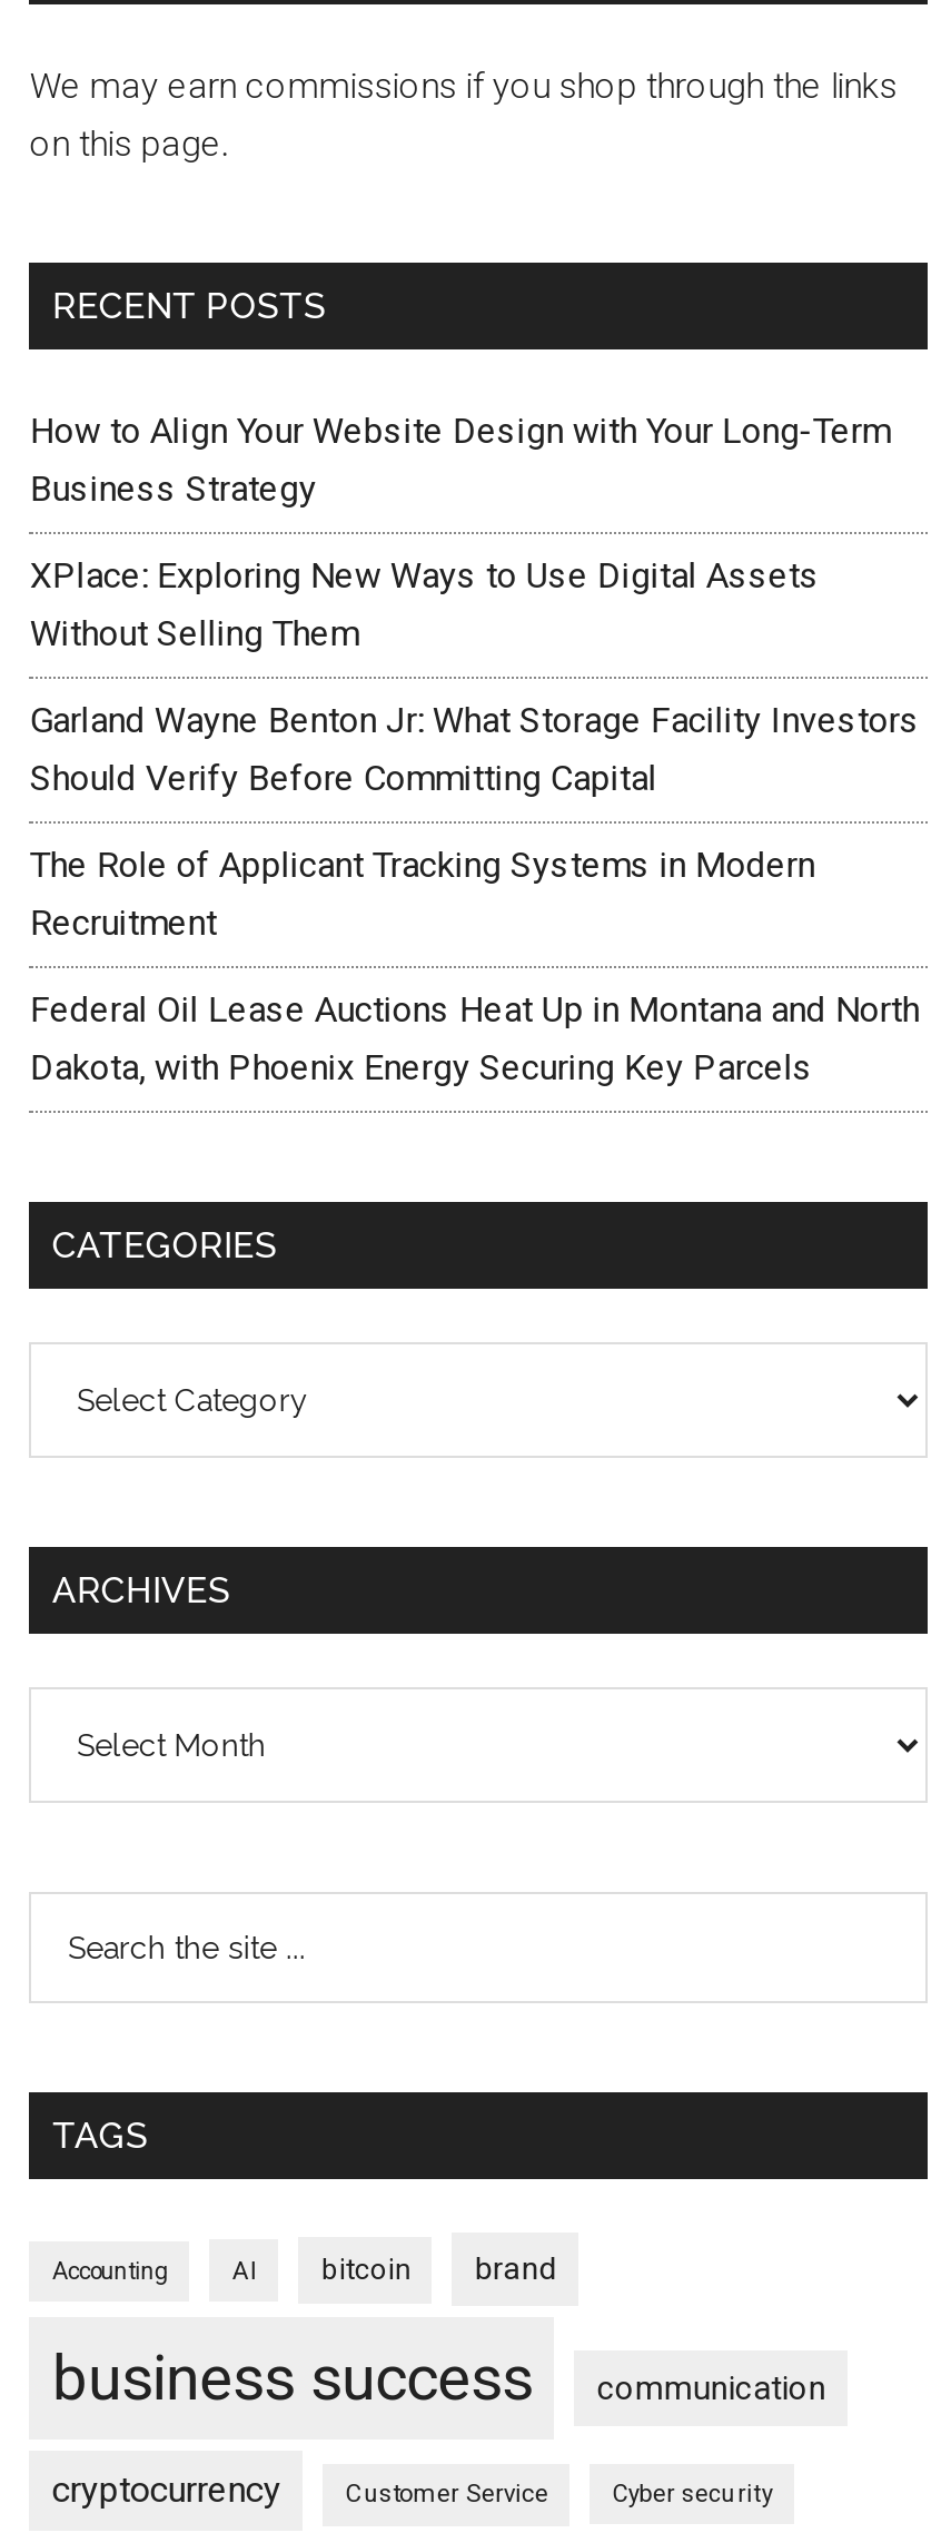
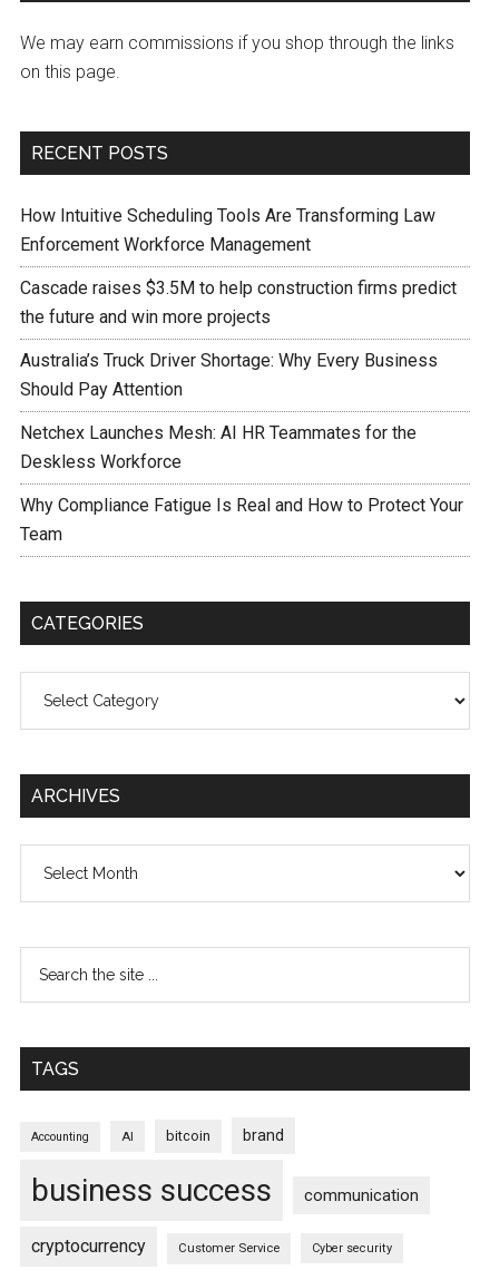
[30,410,891,510] How to Align Your Website Design with Your Long-Term | Business Strategy -> [20,205,436,255] How Intuitive Scheduling Tools Are Transforming Law | Enforcement Workforce Management
[30,554,820,654] XPlace: Exploring New Ways to Use Digital Assets | Without Selling Them -> [20,277,457,328] Cascade raises $3.5M to help construction firms predict | the future and win more projects
[30,699,920,799] Garland Wayne Benton Jr: What Storage Facility Investors | Should Verify Before Committing Capital -> [20,350,438,400] Australia’s Truck Driver Shortage: Why Every Business | Should Pay Attention
[30,844,815,944] The Role of Applicant Tracking Systems in Modern | Recruitment -> [20,422,417,472] Netchex Launches Mesh: AI HR Teammates for the | Deskless Workforce
[30,988,920,1088] Federal Oil Lease Auctions Heat Up in Montana and North | Dakota, with Phoenix Energy Securing Key Parcels -> [20,495,464,545] Why Compliance Fatigue Is Real and How to Protect Your | Team

